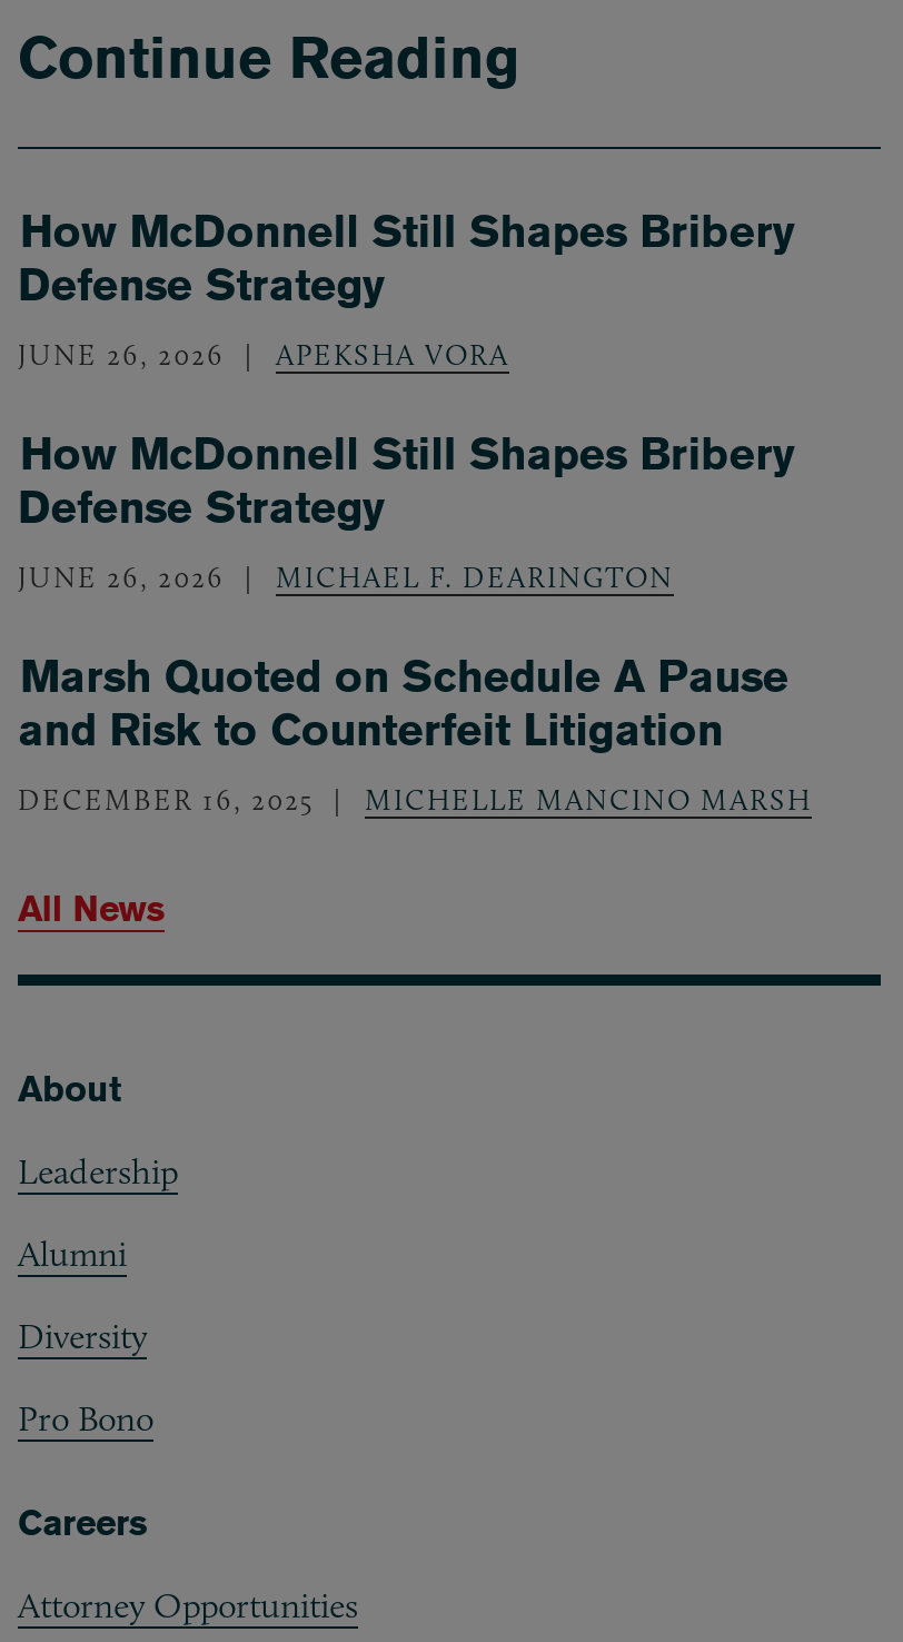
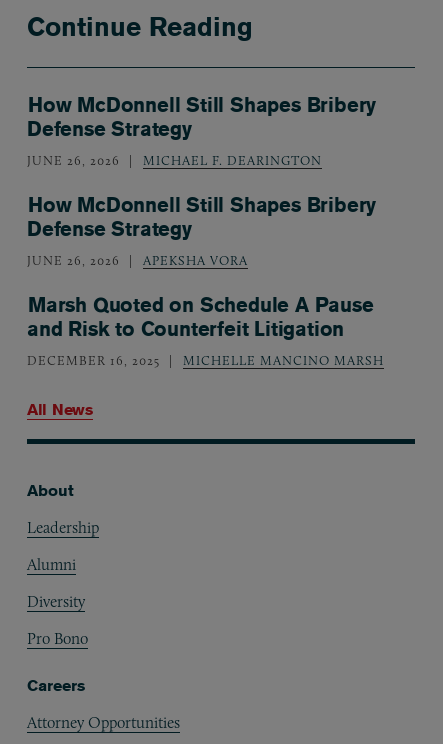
moved [276,336,509,372] -> [143,252,248,268]: APEKSHA VORA
moved [276,559,674,595] -> [143,152,322,168]: MICHAEL F. DEARINGTON

